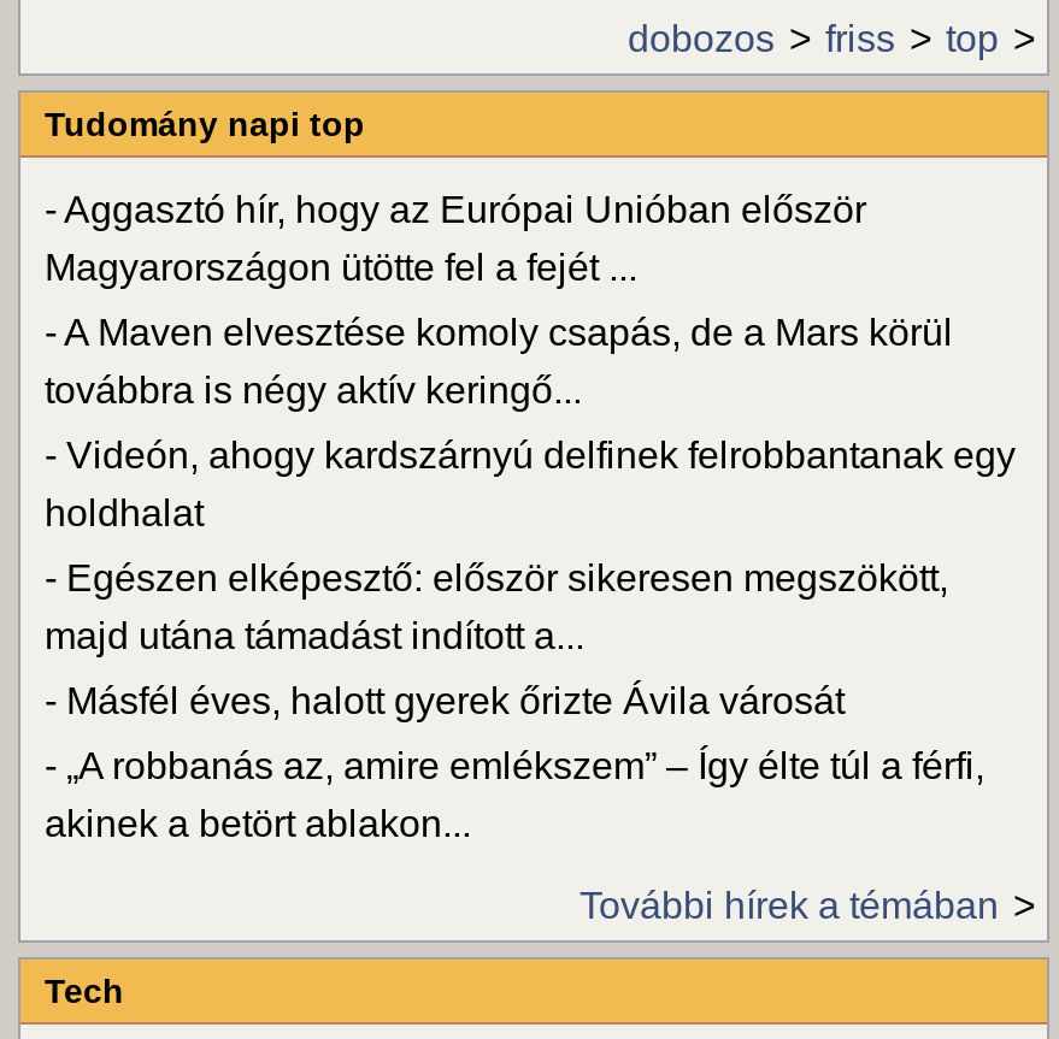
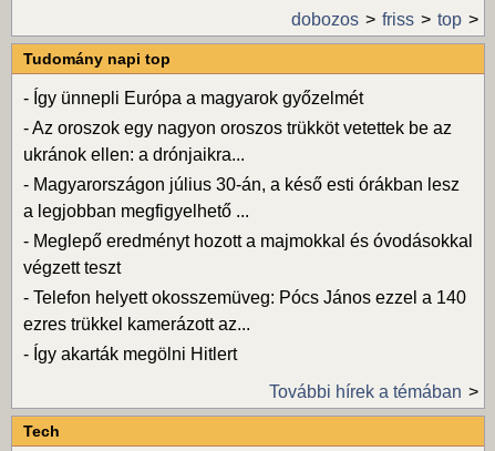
[45,189,866,288] - Aggasztó hír, hogy az Európai Unióban először | Magyarországon ütötte fel a fejét ... -> [23,89,363,107] - Így ünnepli Európa a magyarok győzelmét
[45,312,953,411] - A Maven elvesztése komoly csapás, de a Mars körül | továbbra is négy aktív keringő... -> [23,119,452,164] - Az oroszok egy nagyon oroszos trükköt vetettek be az | ukránok ellen: a drónjaikra...
[45,435,1016,533] - Videón, ahogy kardszárnyú delfinek felrobbantanak egy | holdhalat -> [23,175,460,221] - Magyarországon július 30-án, a késő esti órákban lesz | a legjobban megfigyelhető ...
[45,557,948,656] - Egészen elképesztő: először sikeresen megszökött, | majd utána támadást indított a... -> [23,232,473,277] - Meglepő eredményt hozott a majmokkal és óvodásokkal | végzett teszt
[45,680,845,721] - Másfél éves, halott gyerek őrizte Ávila városát -> [23,288,466,334] - Telefon helyett okosszemüveg: Pócs János ezzel a 140 | ezres trükkel kamerázott az...
[45,745,984,844] - „A robbanás az, amire emlékszem” – Így élte túl a férfi, | akinek a betört ablakon... -> [23,345,237,363] - Így akarták megölni Hitlert

